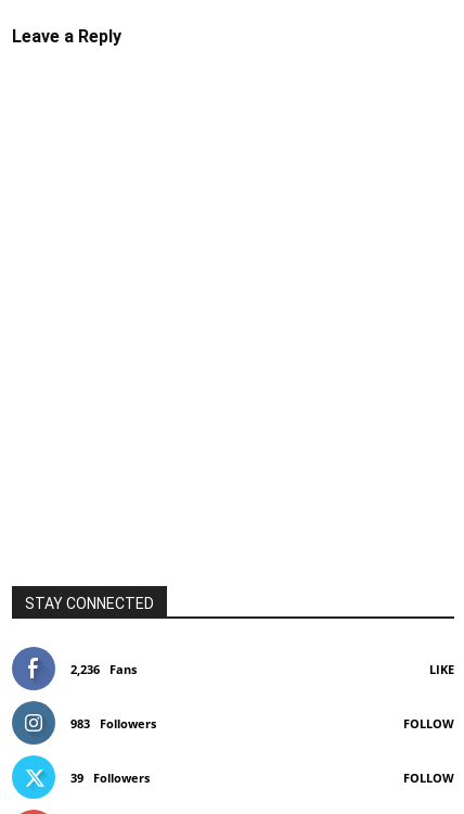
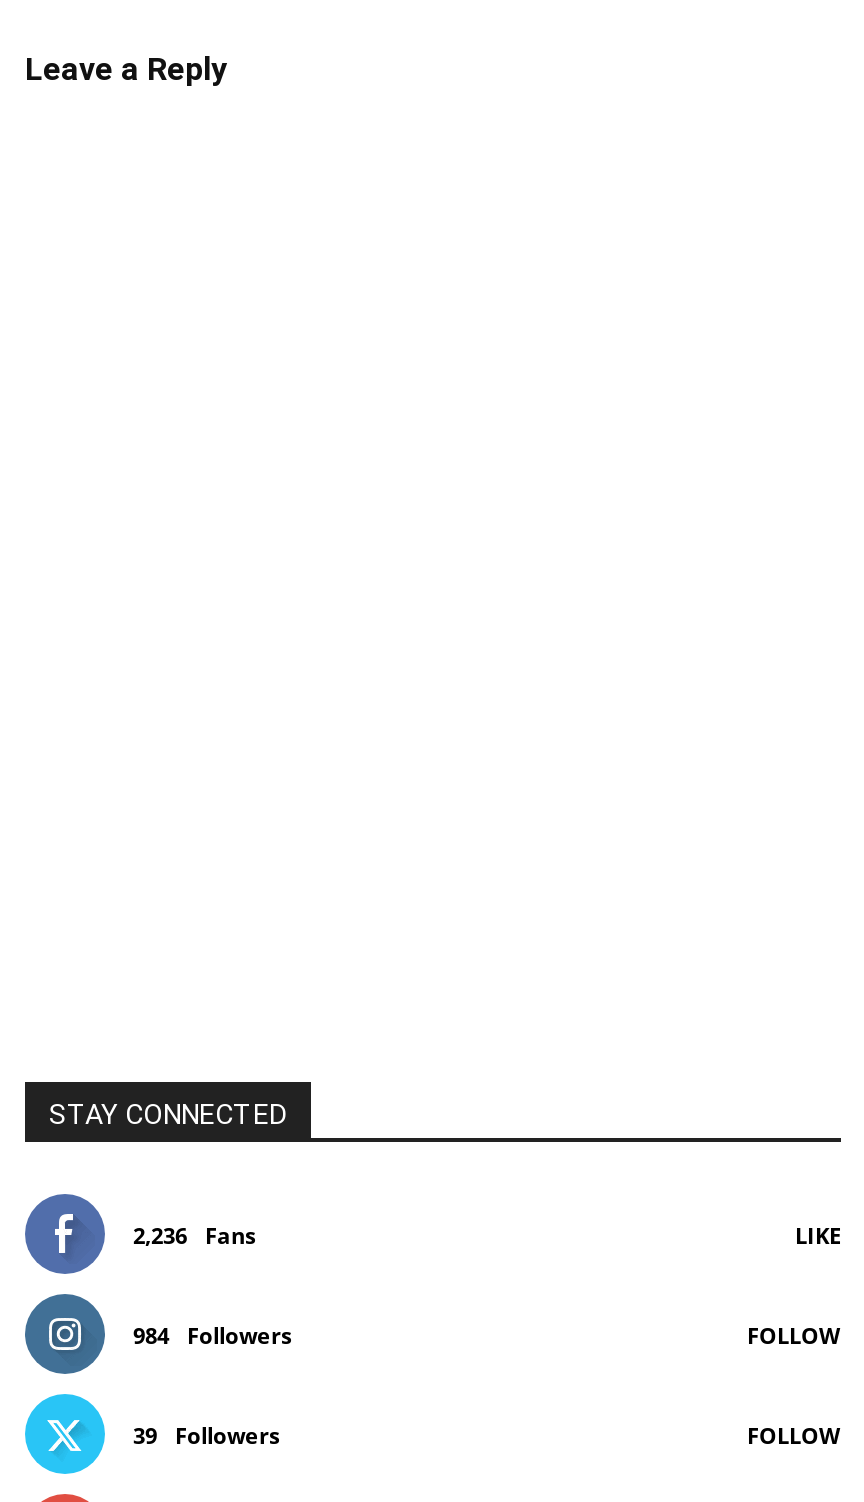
[70,715,156,732] 983 Followers -> [133,1320,291,1350] 984 Followers

